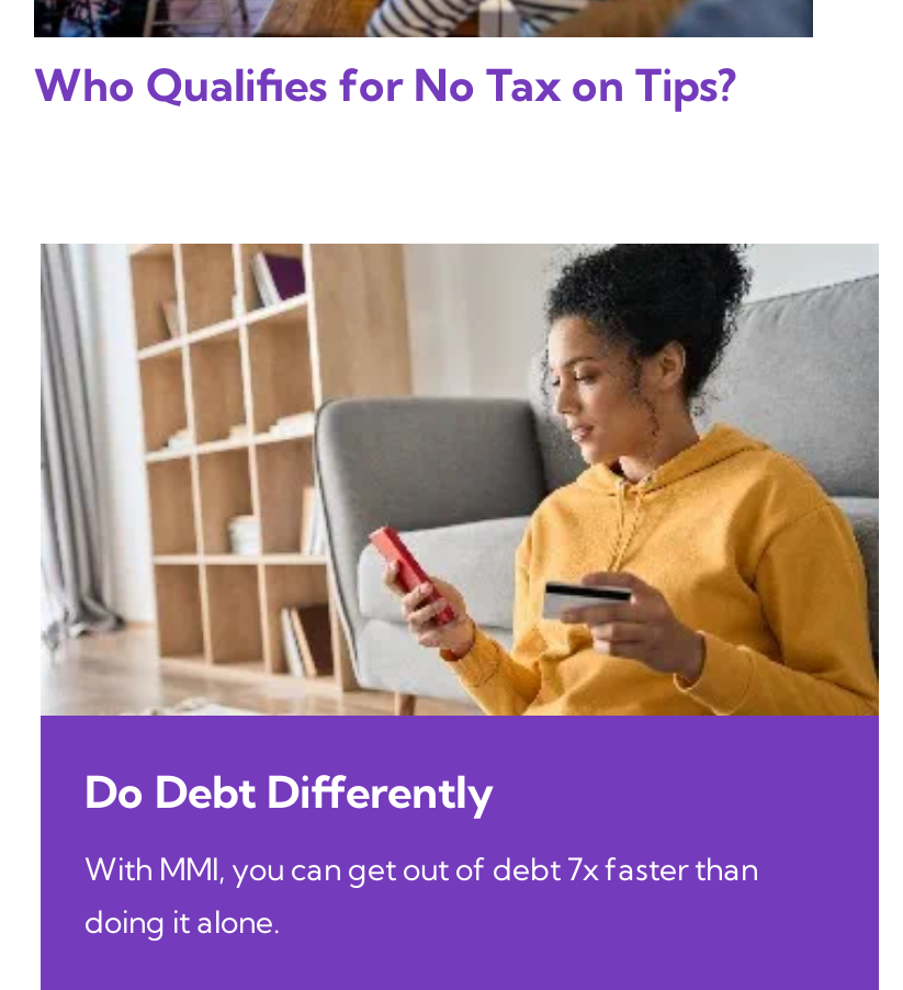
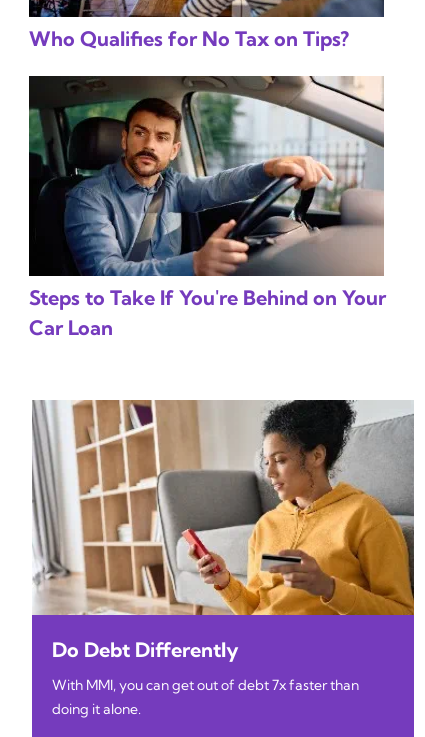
none -> [29,75,386,340] [image] | Steps to Take If You're Behind on Your | Car Loan

